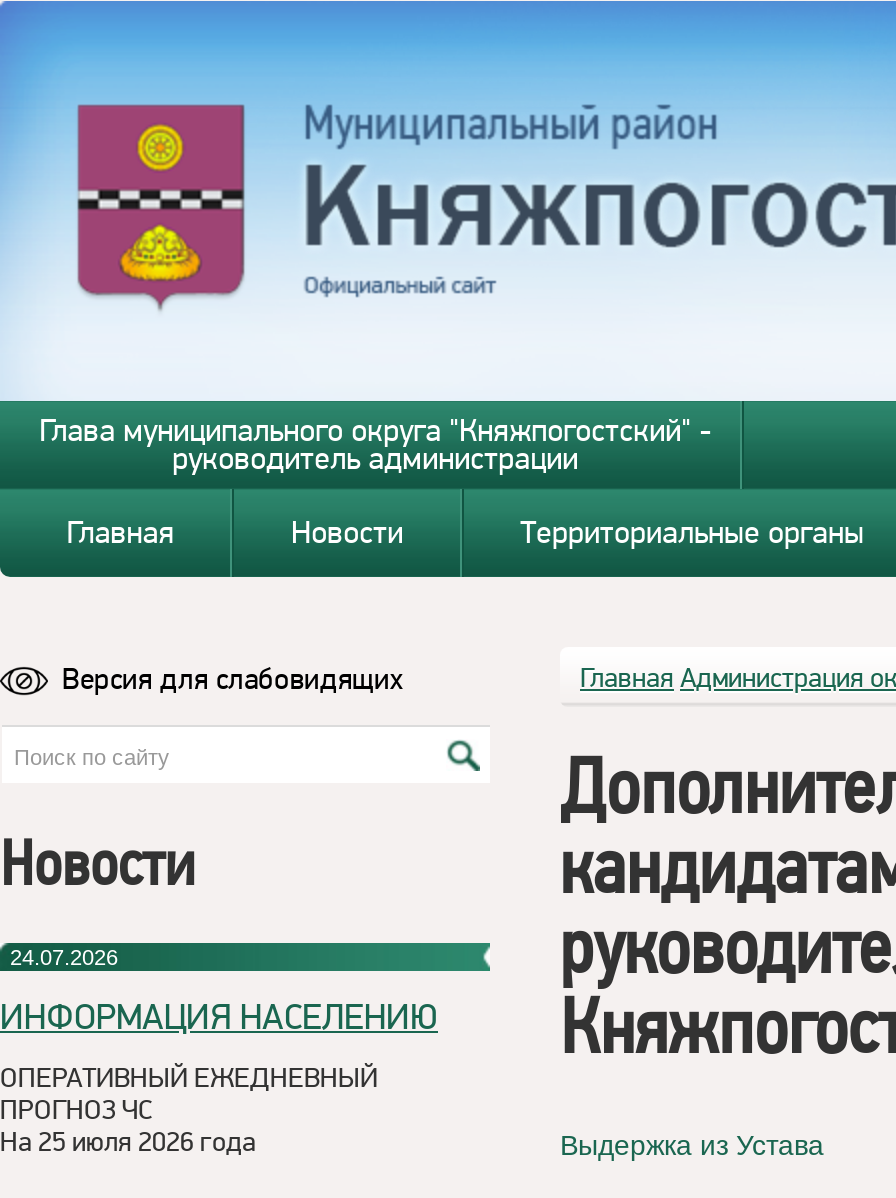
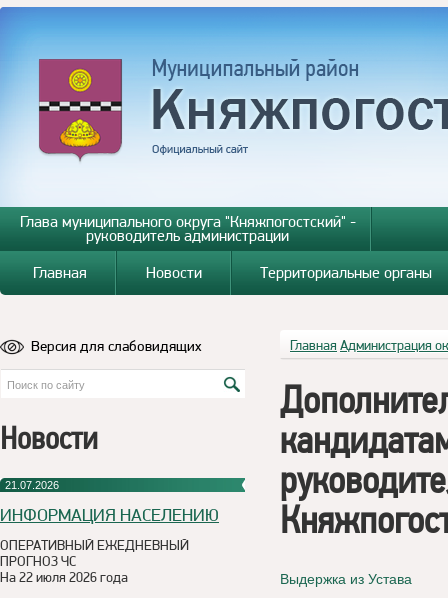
[10,945,118,969] 24.07.2026 -> [5,479,59,491] 21.07.2026
[0,1125,256,1157] На 25 июля 2026 года -> [0,569,128,585] На 22 июля 2026 года

